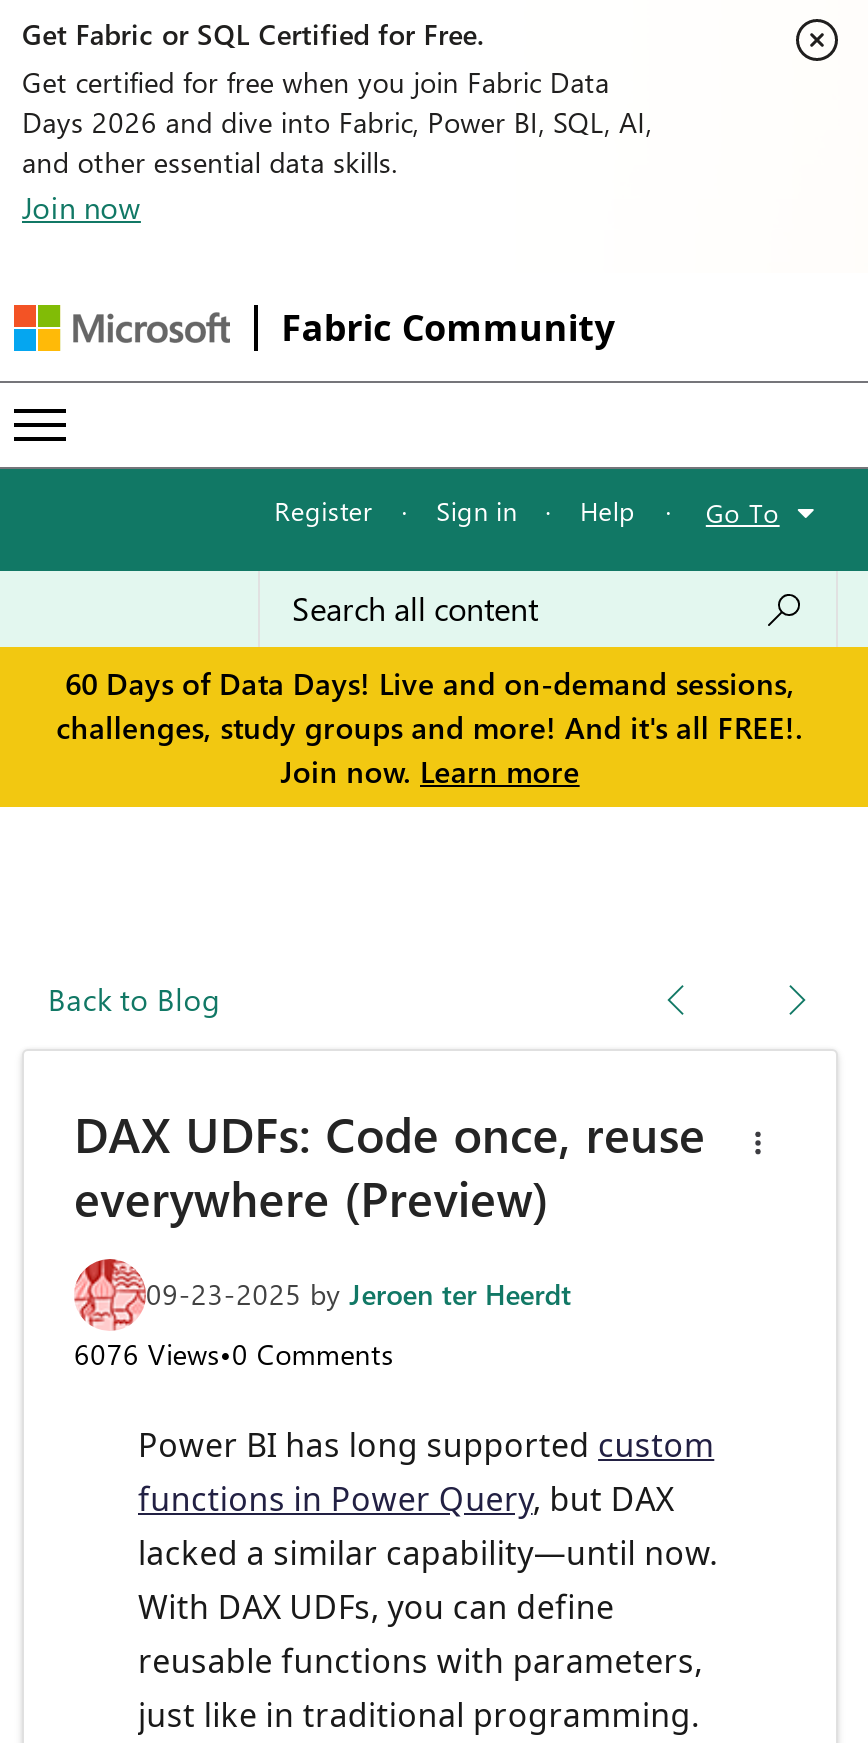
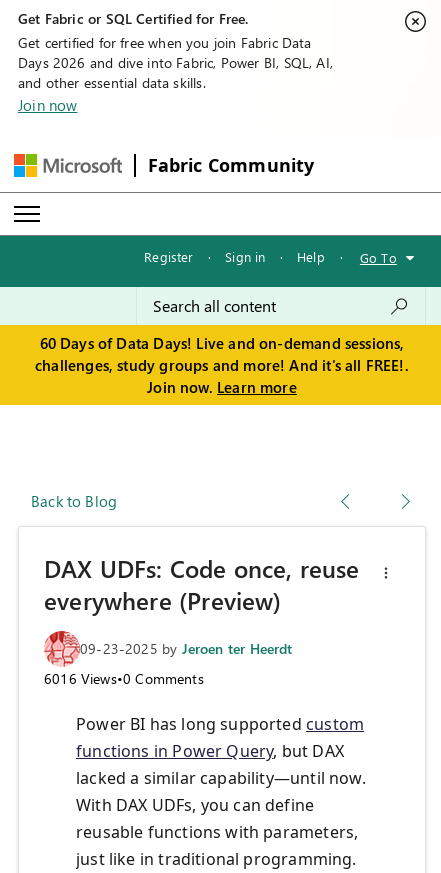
[74,1336,394,1374] 6076 Views•0 Comments -> [44,669,204,688] 6016 Views•0 Comments

